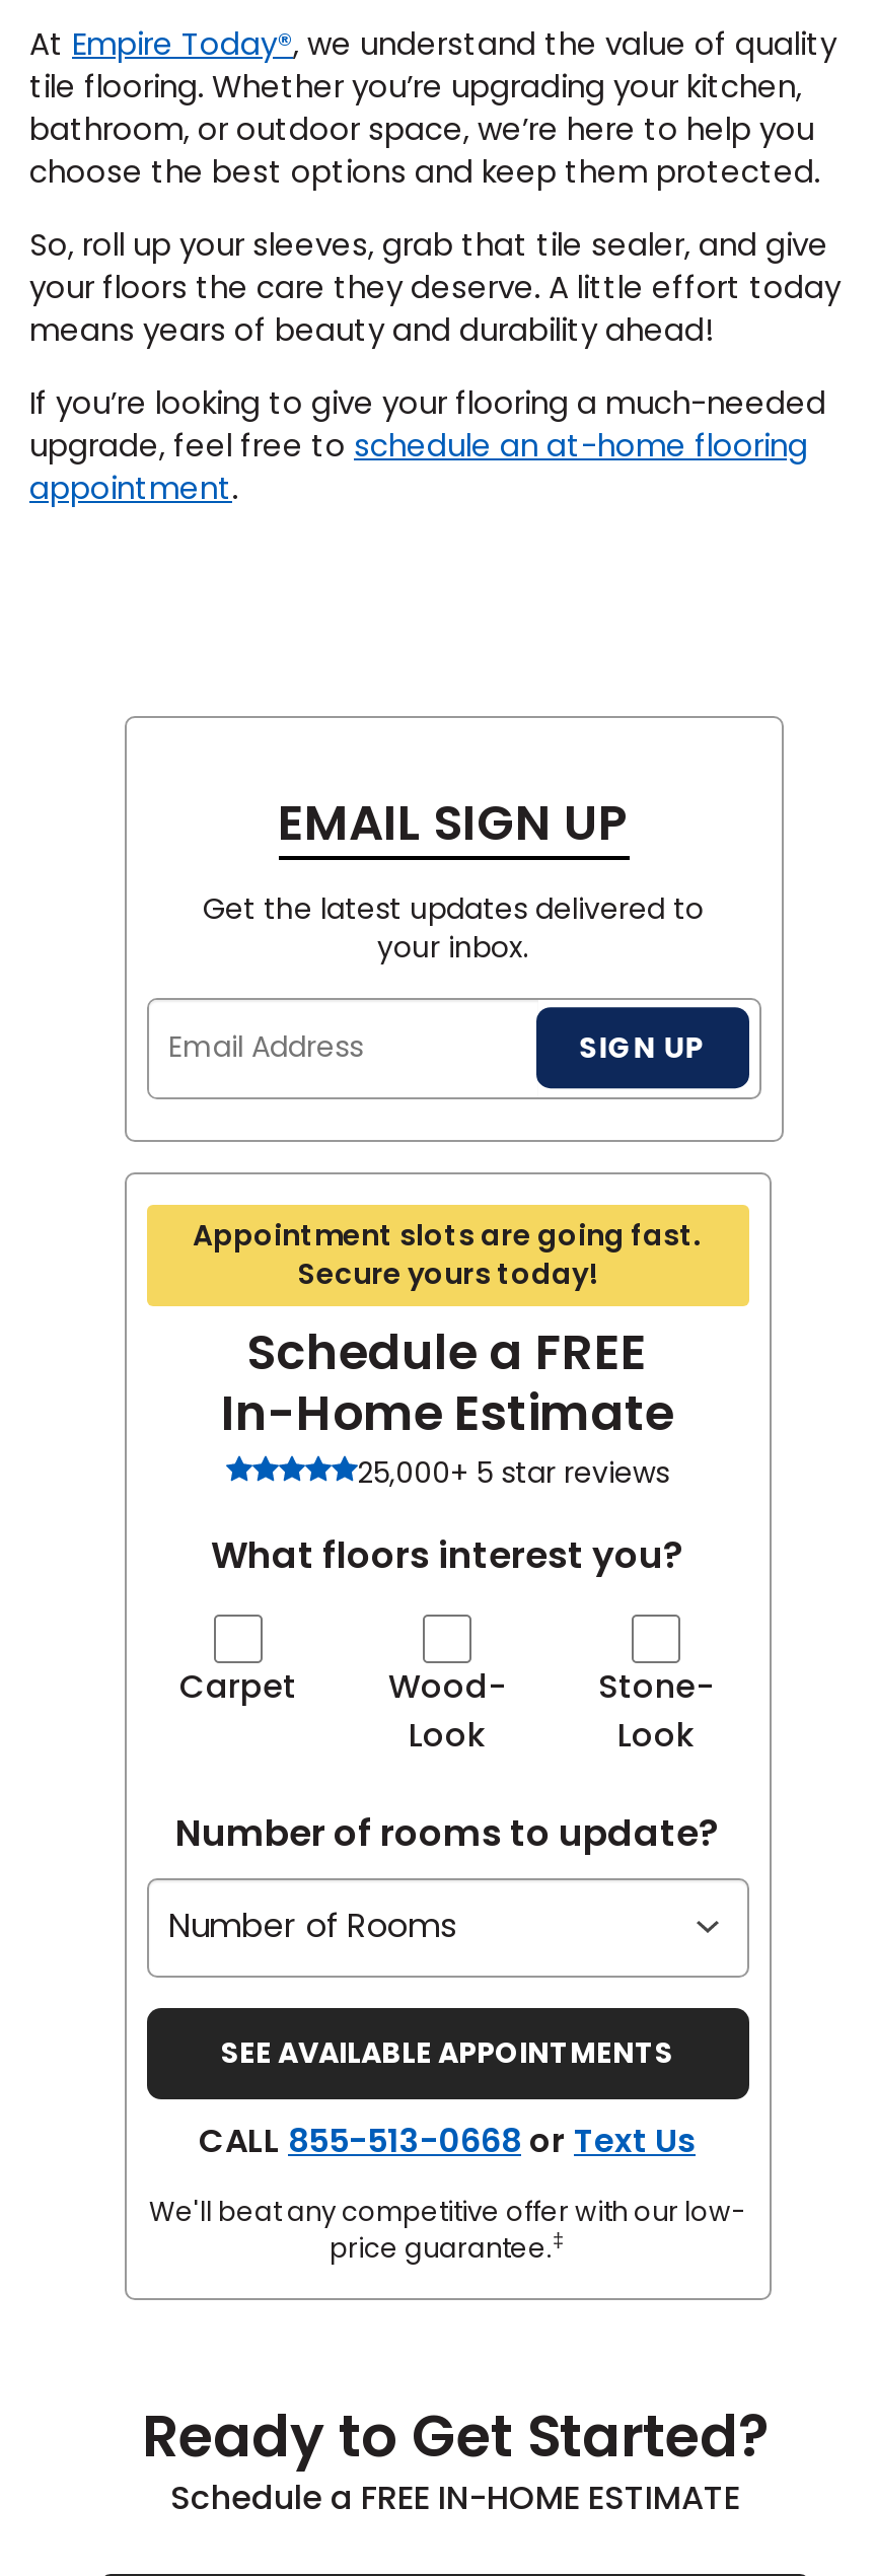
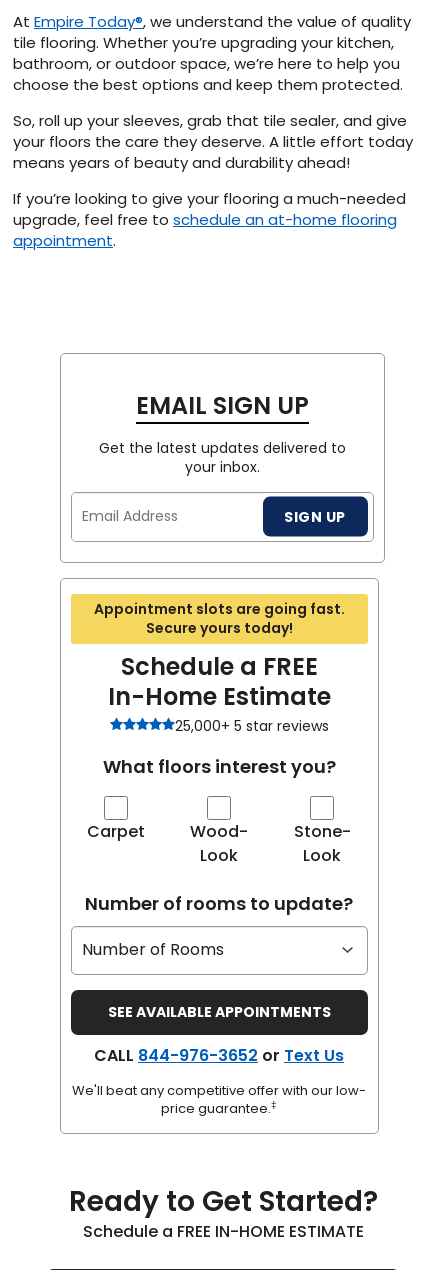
[199,2117,696,2164] CALL 855-513-0668 or Text Us -> [94,1044,344,1067] CALL 844-976-3652 or Text Us

